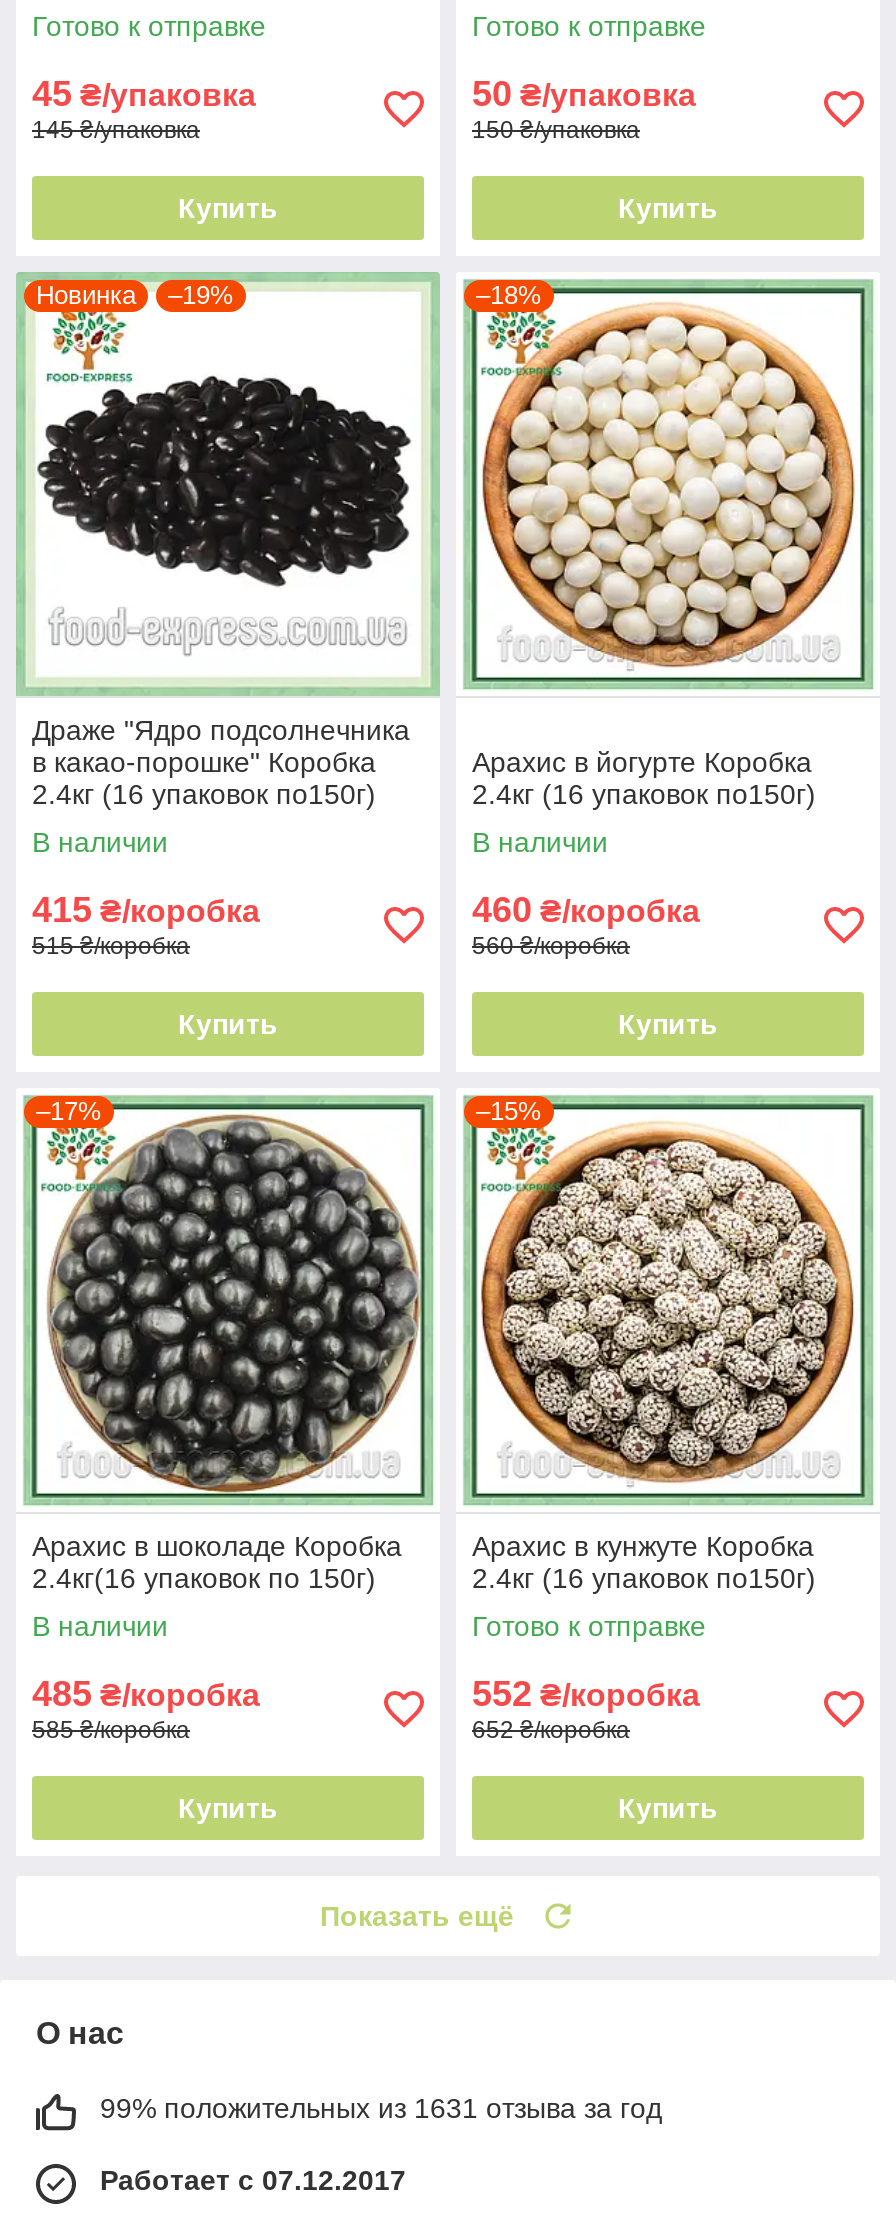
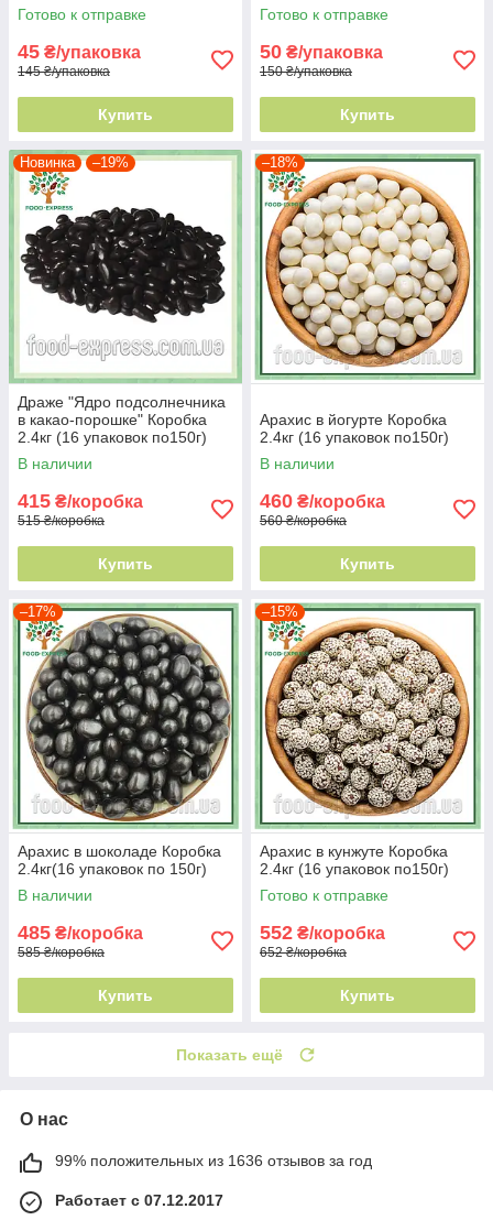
[100,2093,662,2125] 99% положительных из 1631 отзыва за год -> [55,1152,372,1170] 99% положительных из 1636 отзывов за год

